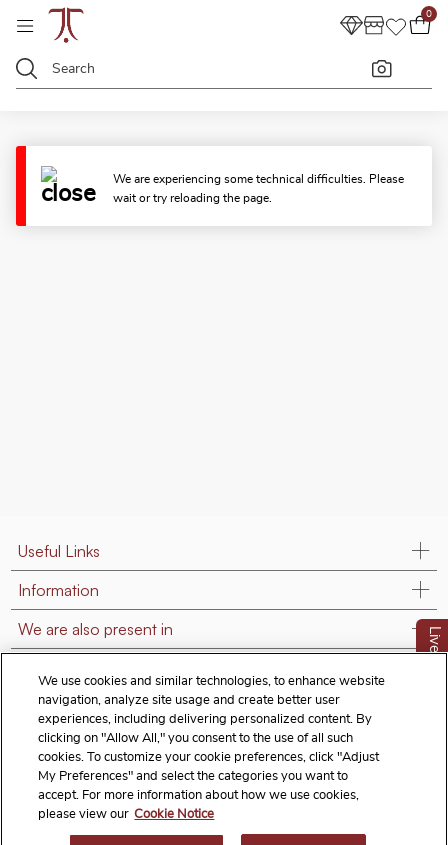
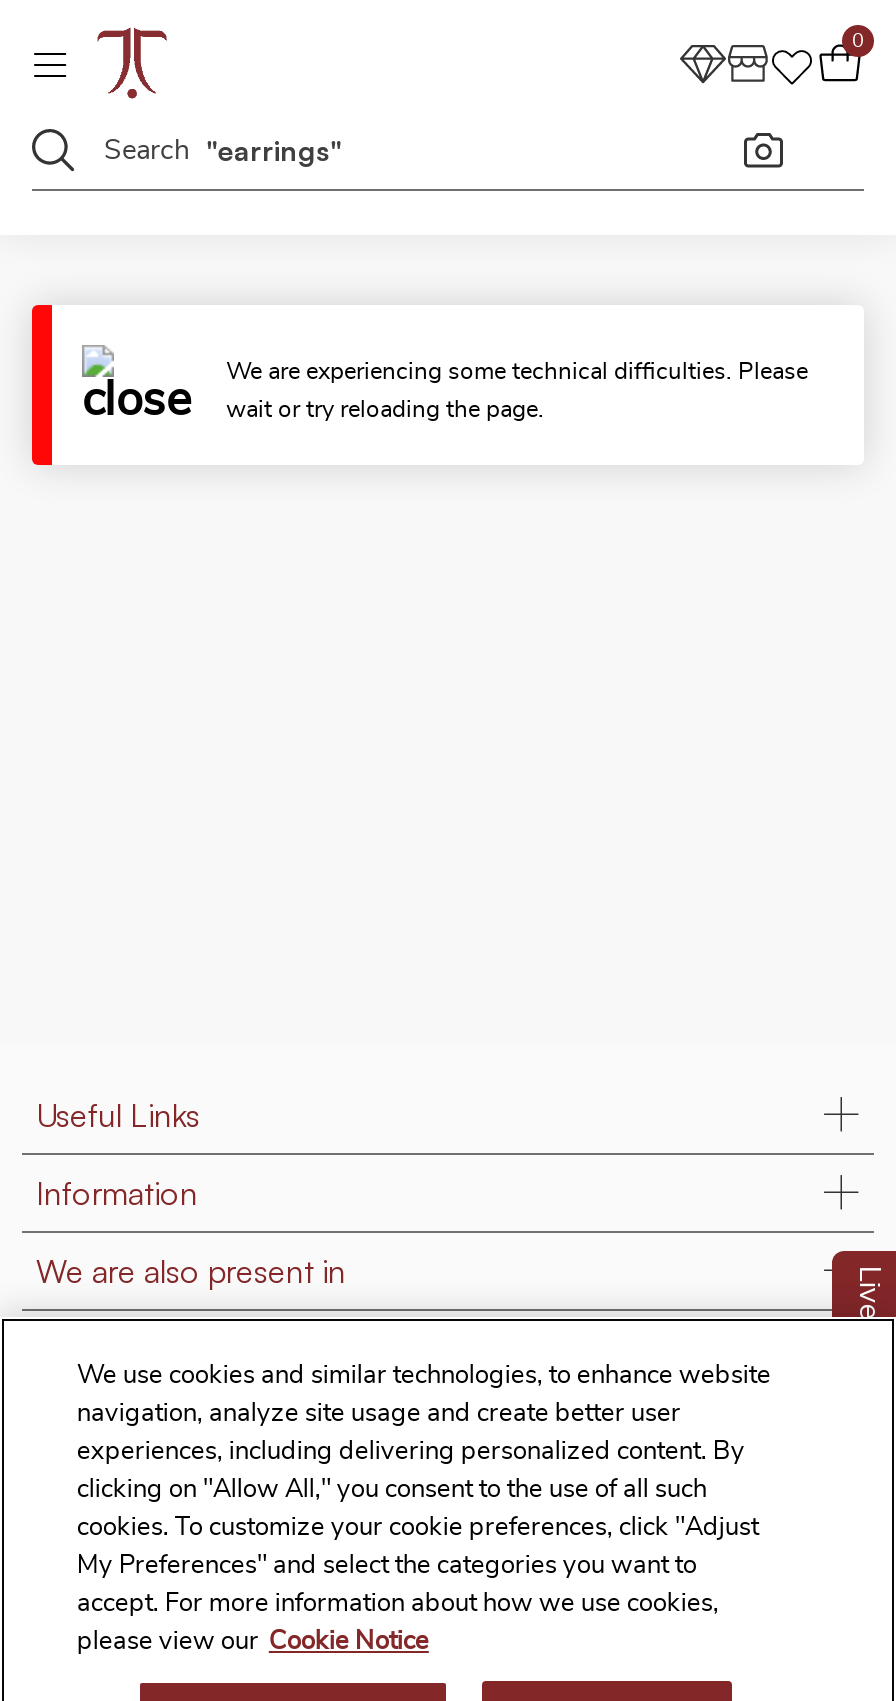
none -> [206,133,342,167] "earrings"

